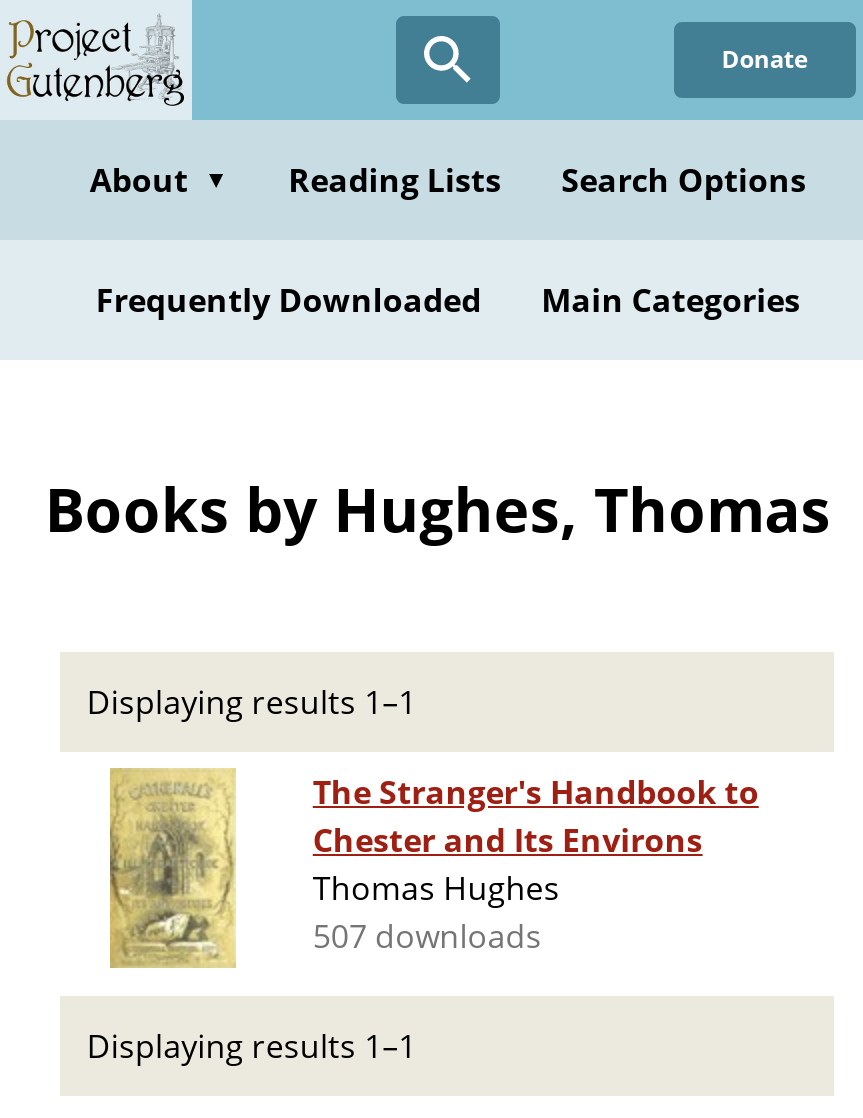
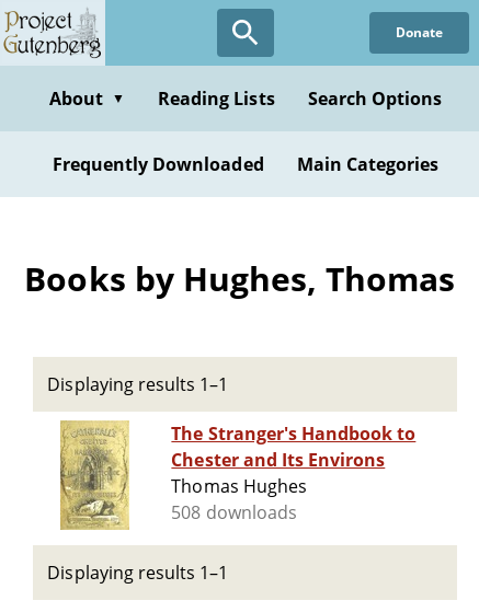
[313,914,542,958] 507 downloads -> [171,501,297,525] 508 downloads

